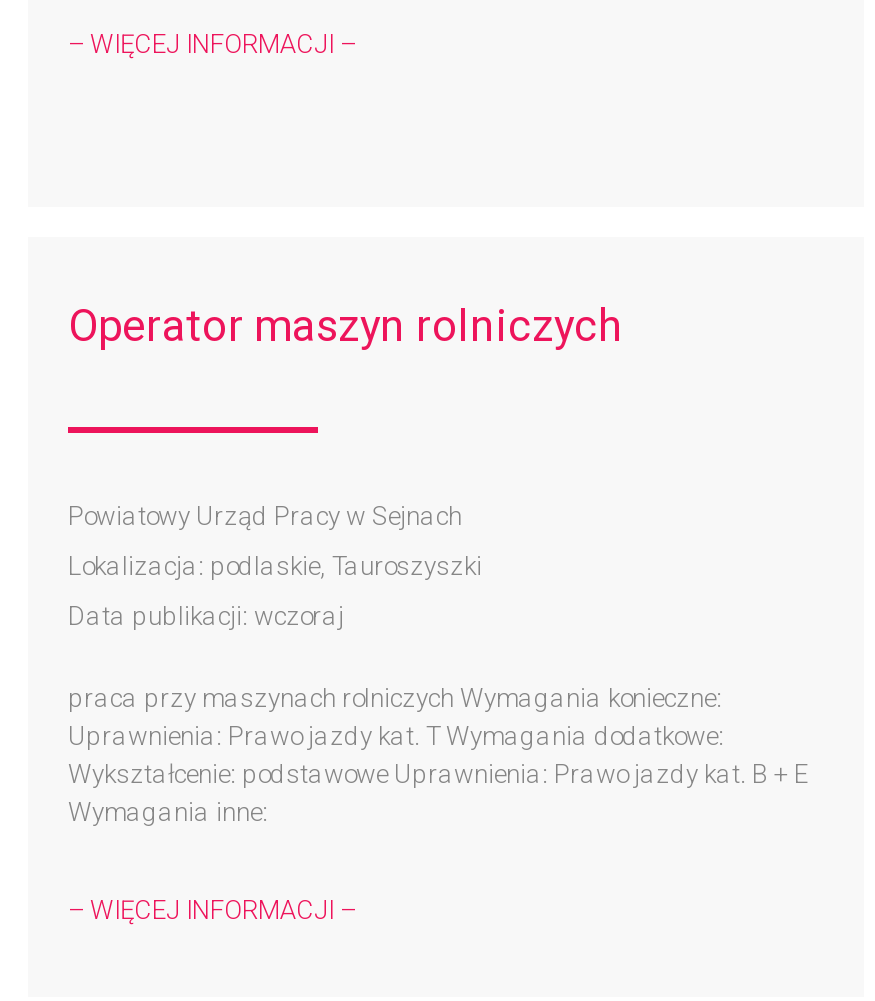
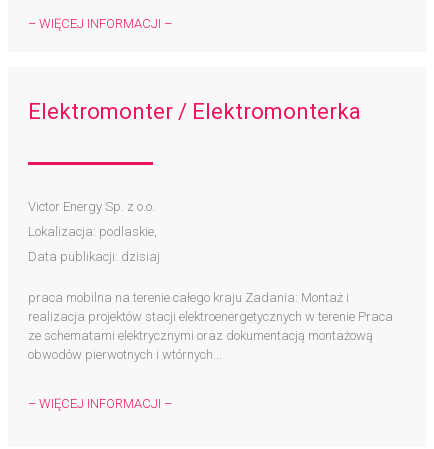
[68,301,622,351] Operator maszyn rolniczych -> [28,99,361,124] Elektromonter / Elektromonterka
[68,501,462,531] Powiatowy Urząd Pracy w Sejnach -> [28,199,155,214] Victor Energy Sp. z o.o.
[68,551,482,581] Lokalizacja: podlaskie, Tauroszyszki -> [28,224,157,239] Lokalizacja: podlaskie,
[68,601,344,631] Data publikacji: wczoraj -> [28,249,160,264] Data publikacji: dzisiaj
[68,683,808,827] praca przy maszynach rolniczych Wymagania konieczne: | Uprawnienia: Prawo jazdy kat. T Wymagania dodatkowe: | Wykształcenie: podstawowe Uprawnienia: Prawo jazdy kat. B + E | Wymagania inne: -> [28,290,393,362] praca mobilna na terenie całego kraju Zadania: Montaż i | realizacja projektów stacji elektroenergetycznych w terenie Praca | ze schematami elektrycznymi oraz dokumentacją montażową | obwodów pierwotnych i wtórnych...

